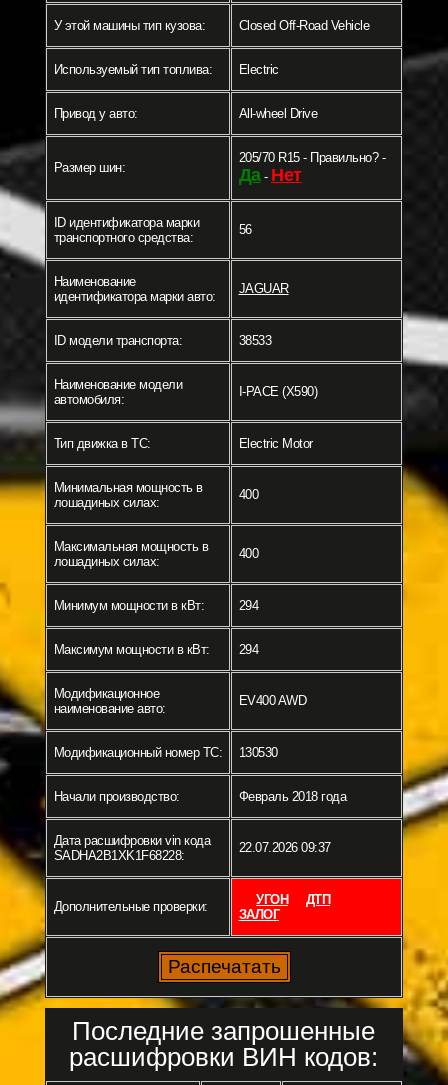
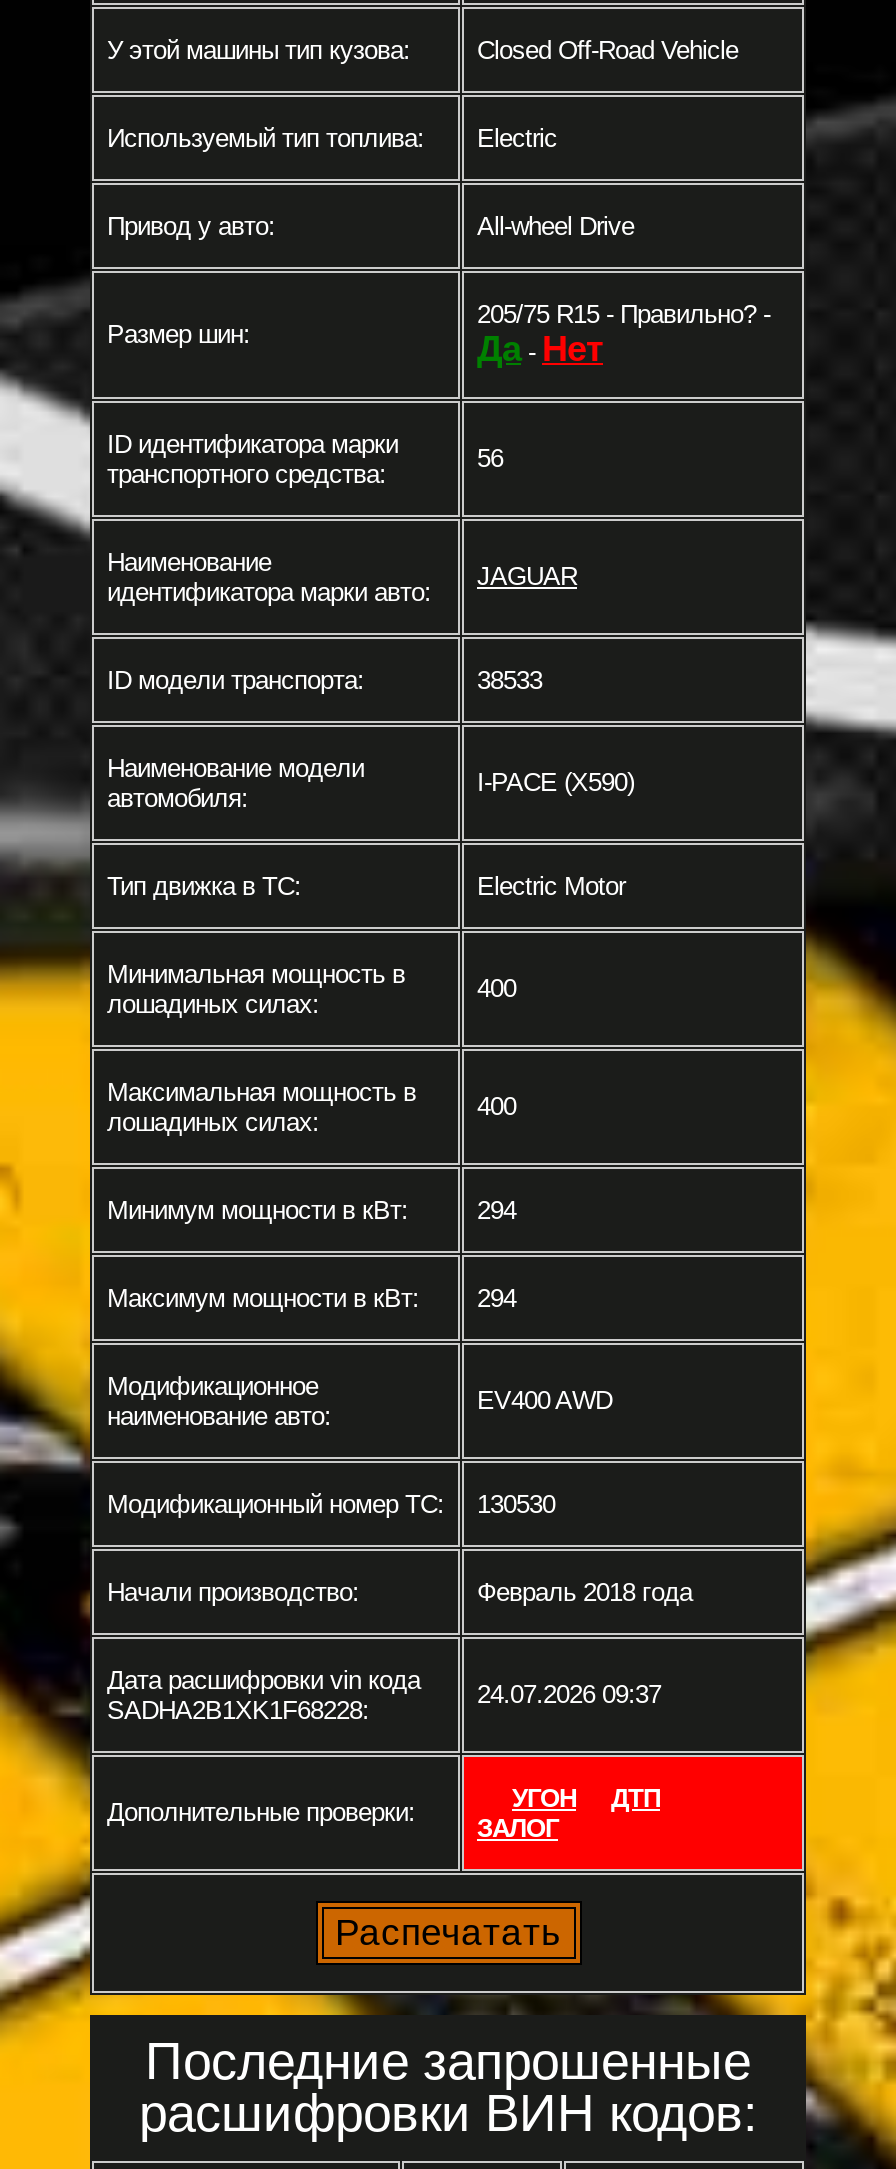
[238,150,385,165] 205/70 R15 - Правильно? - -> [477,299,770,329] 205/75 R15 - Правильно? -
[53,833,330,855] Дата расшифровки vin кода 22.07.2026 09:37 -> [107,1665,661,1709] Дата расшифровки vin кода 24.07.2026 09:37

